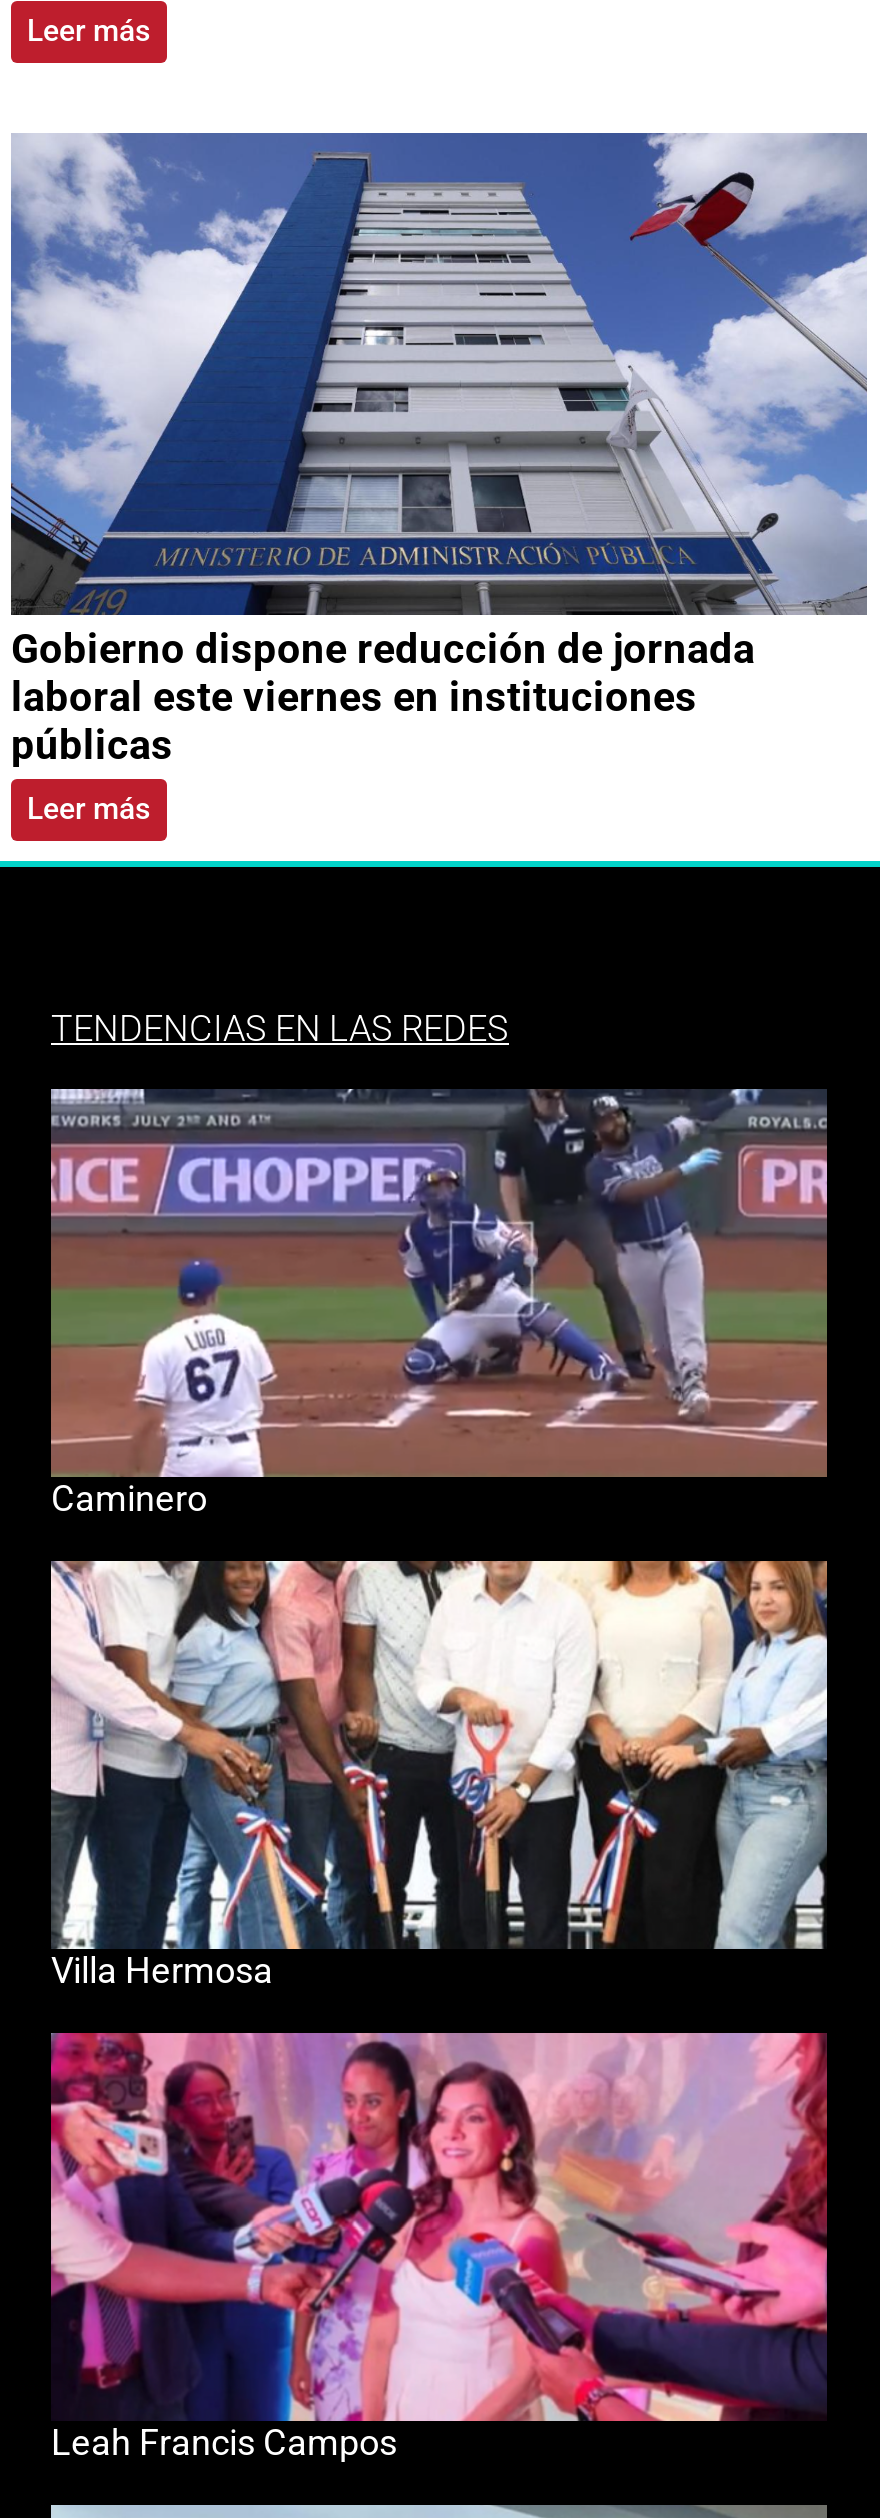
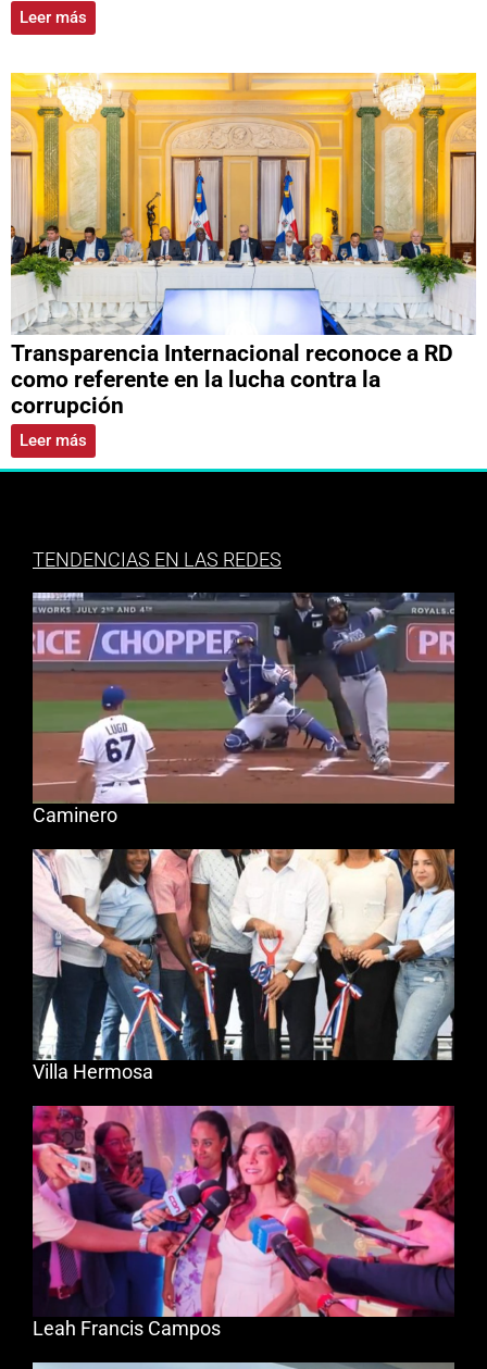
[9,130,869,769] [image] | Gobierno dispone reducción de jornada | laboral este viernes en instituciones | públicas -> [10,72,477,418] [image] | Transparencia Internacional reconoce a RD | como referente en la lucha contra la | corrupción

